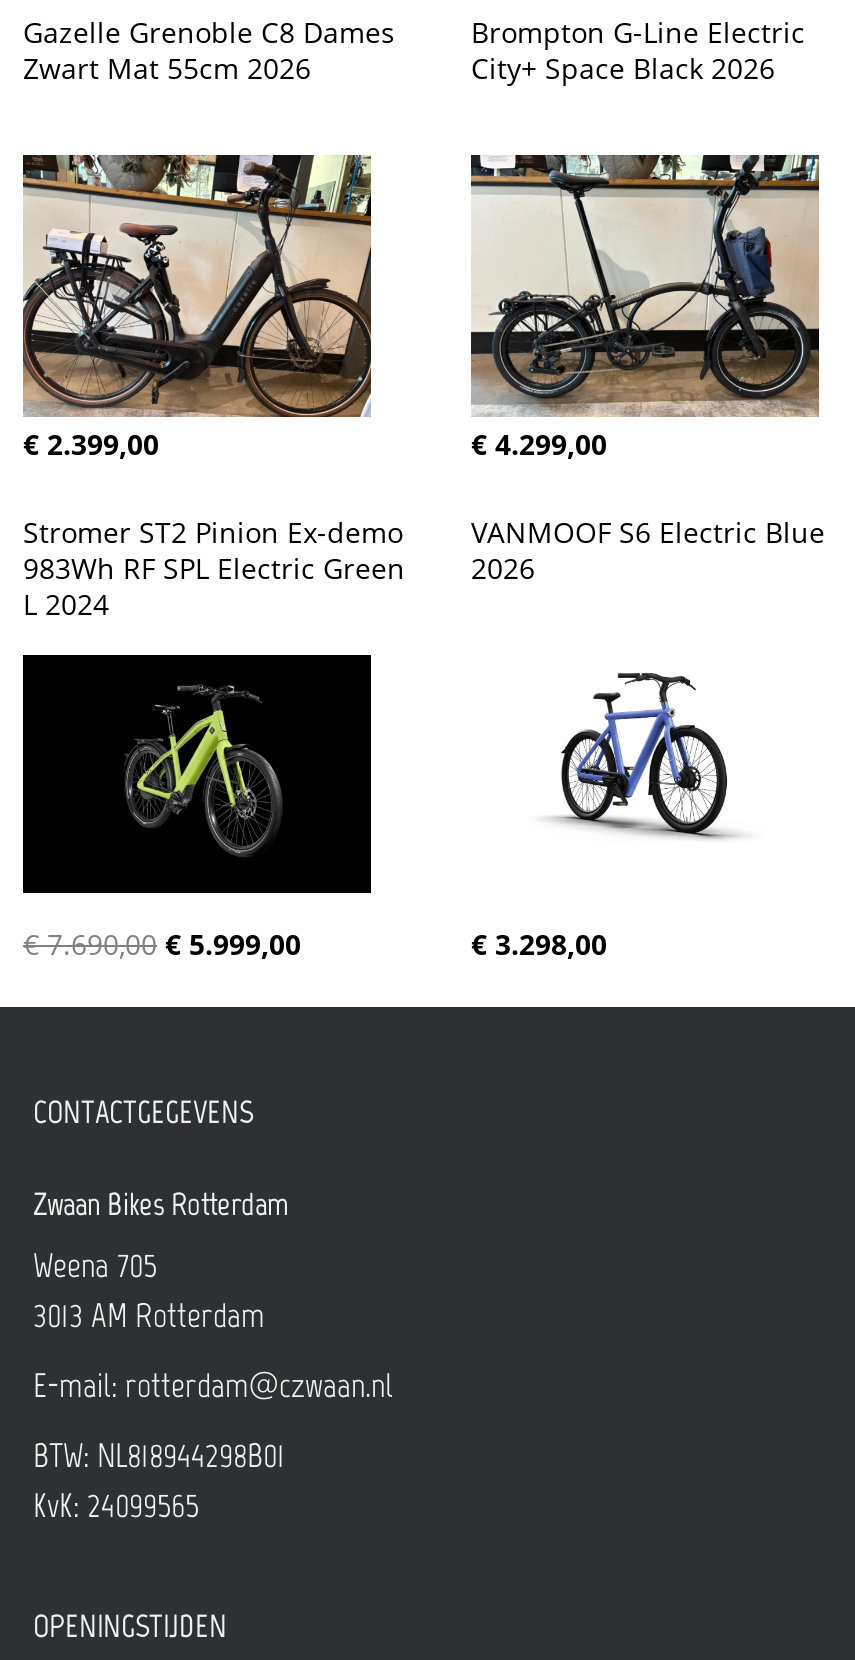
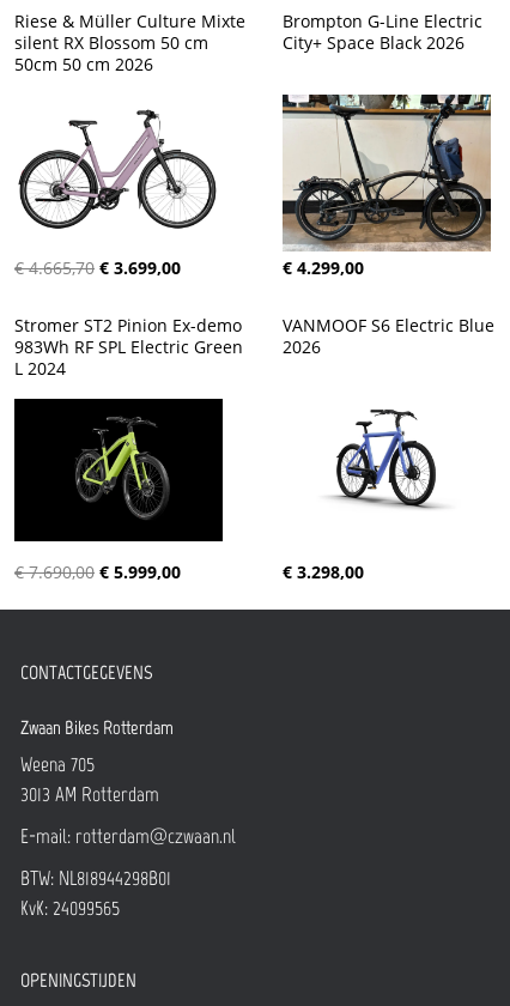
[23,13,403,87] Gazelle Grenoble C8 Dames | Zwart Mat 55cm 2026 -> [14,10,250,76] Riese & Müller Culture Mixte | silent RX Blossom 50 cm | 50cm 50 cm 2026
[21,153,373,463] [image] | € 2.399,00 -> [14,95,223,279] [image] | € 4.665,70 € 3.699,00

